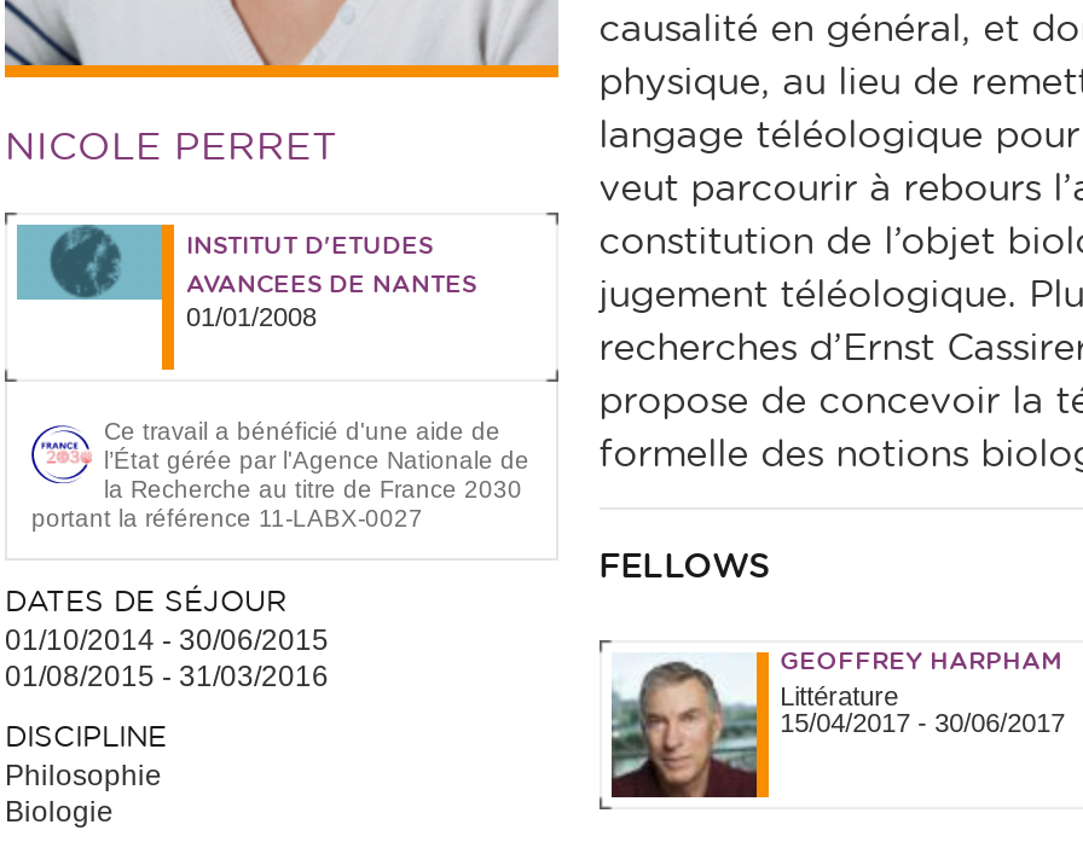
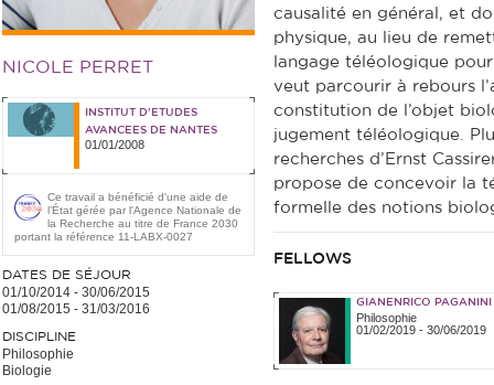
[609,650,1065,800] [image] | GEOFFREY HARPHAM | Littérature | 15/04/2017 - 30/06/2017 -> [278,297,491,365] [image] | GIANENRICO PAGANINI | Philosophie | 01/02/2019 - 30/06/2019

